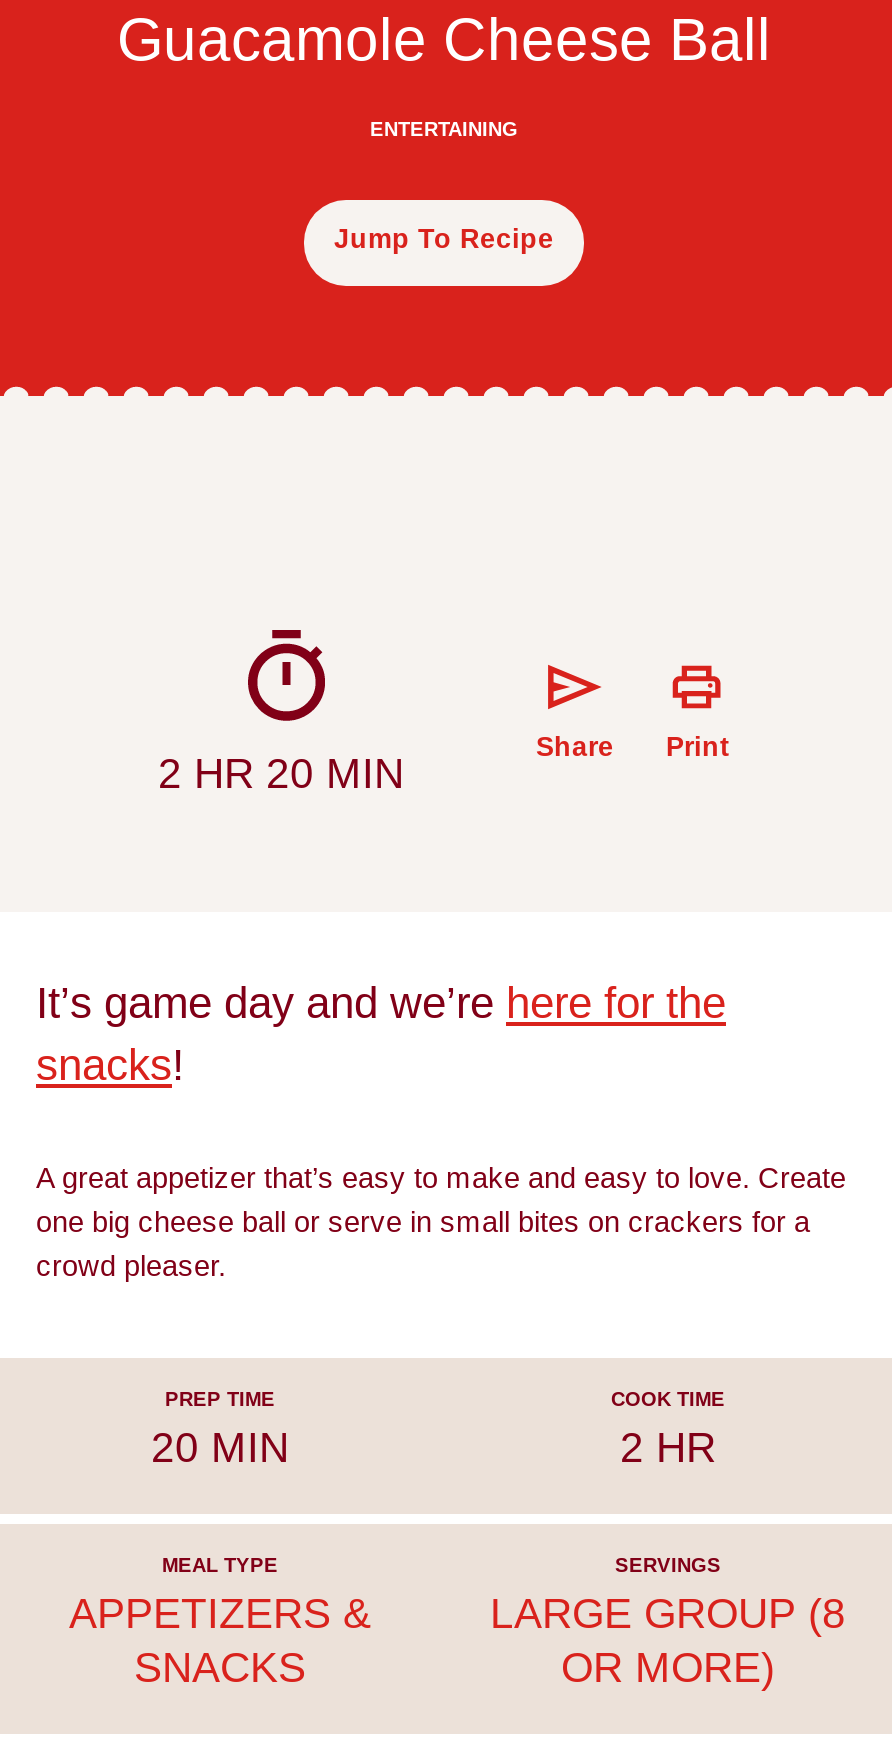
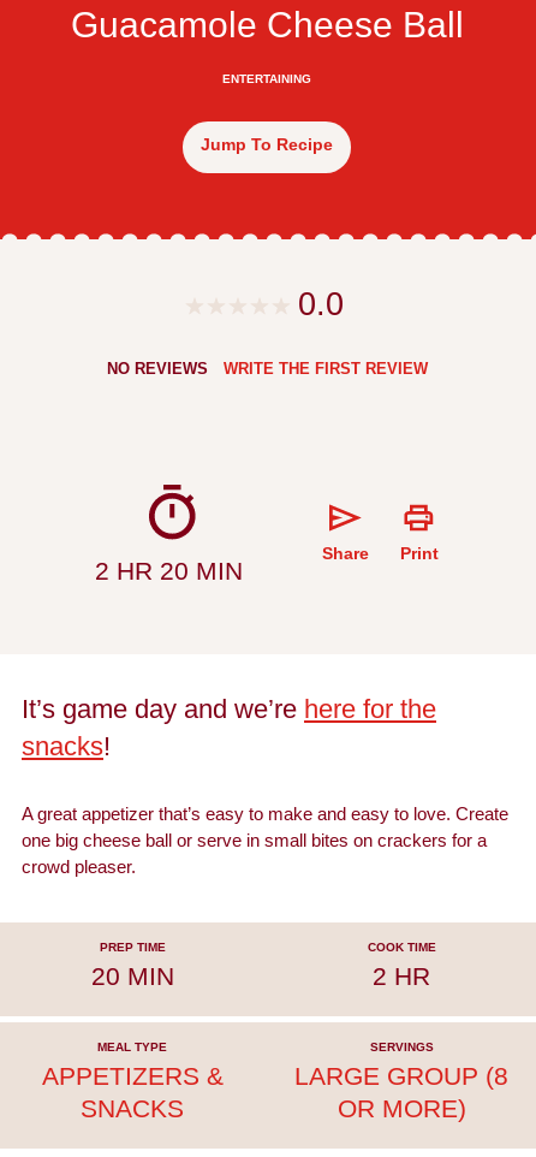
none -> [106,286,427,378] 0.0 | NO REVIEWS | WRITE THE FIRST REVIEW

